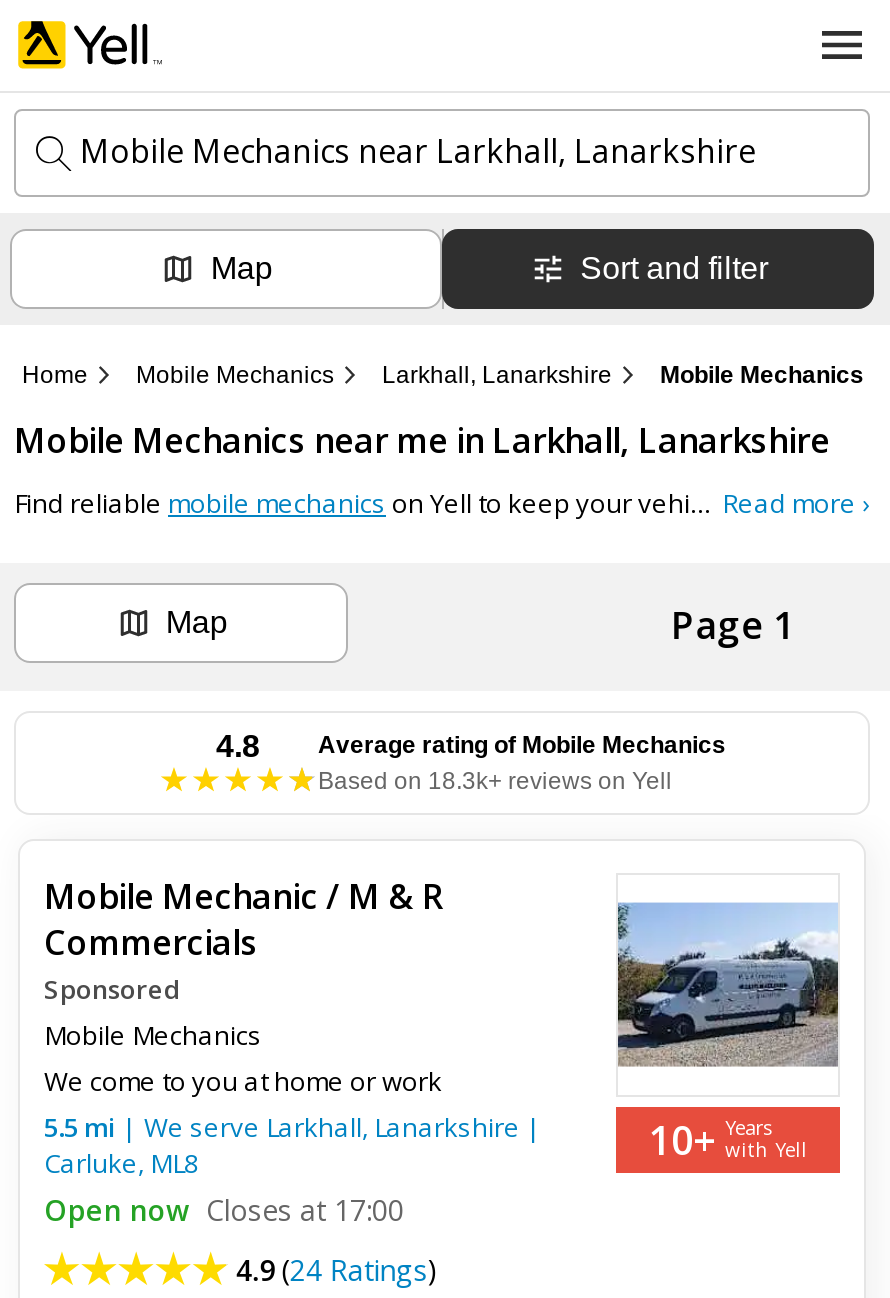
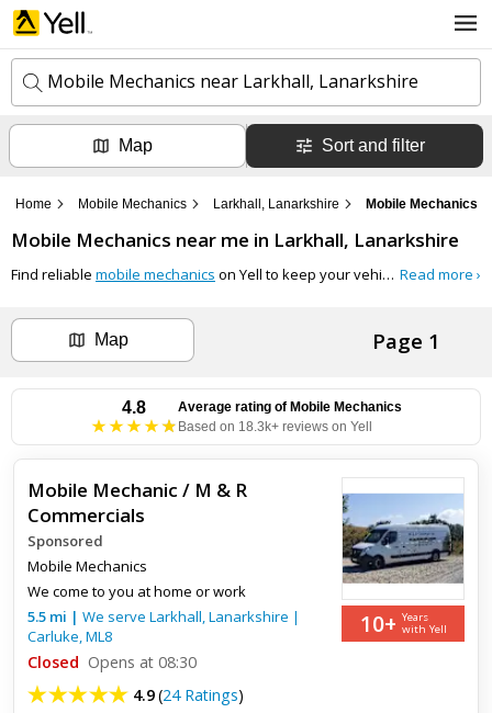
[44,1191,404,1229] Open now Closes at 17:00 -> [27,651,197,672] Closed Opens at 08:30

